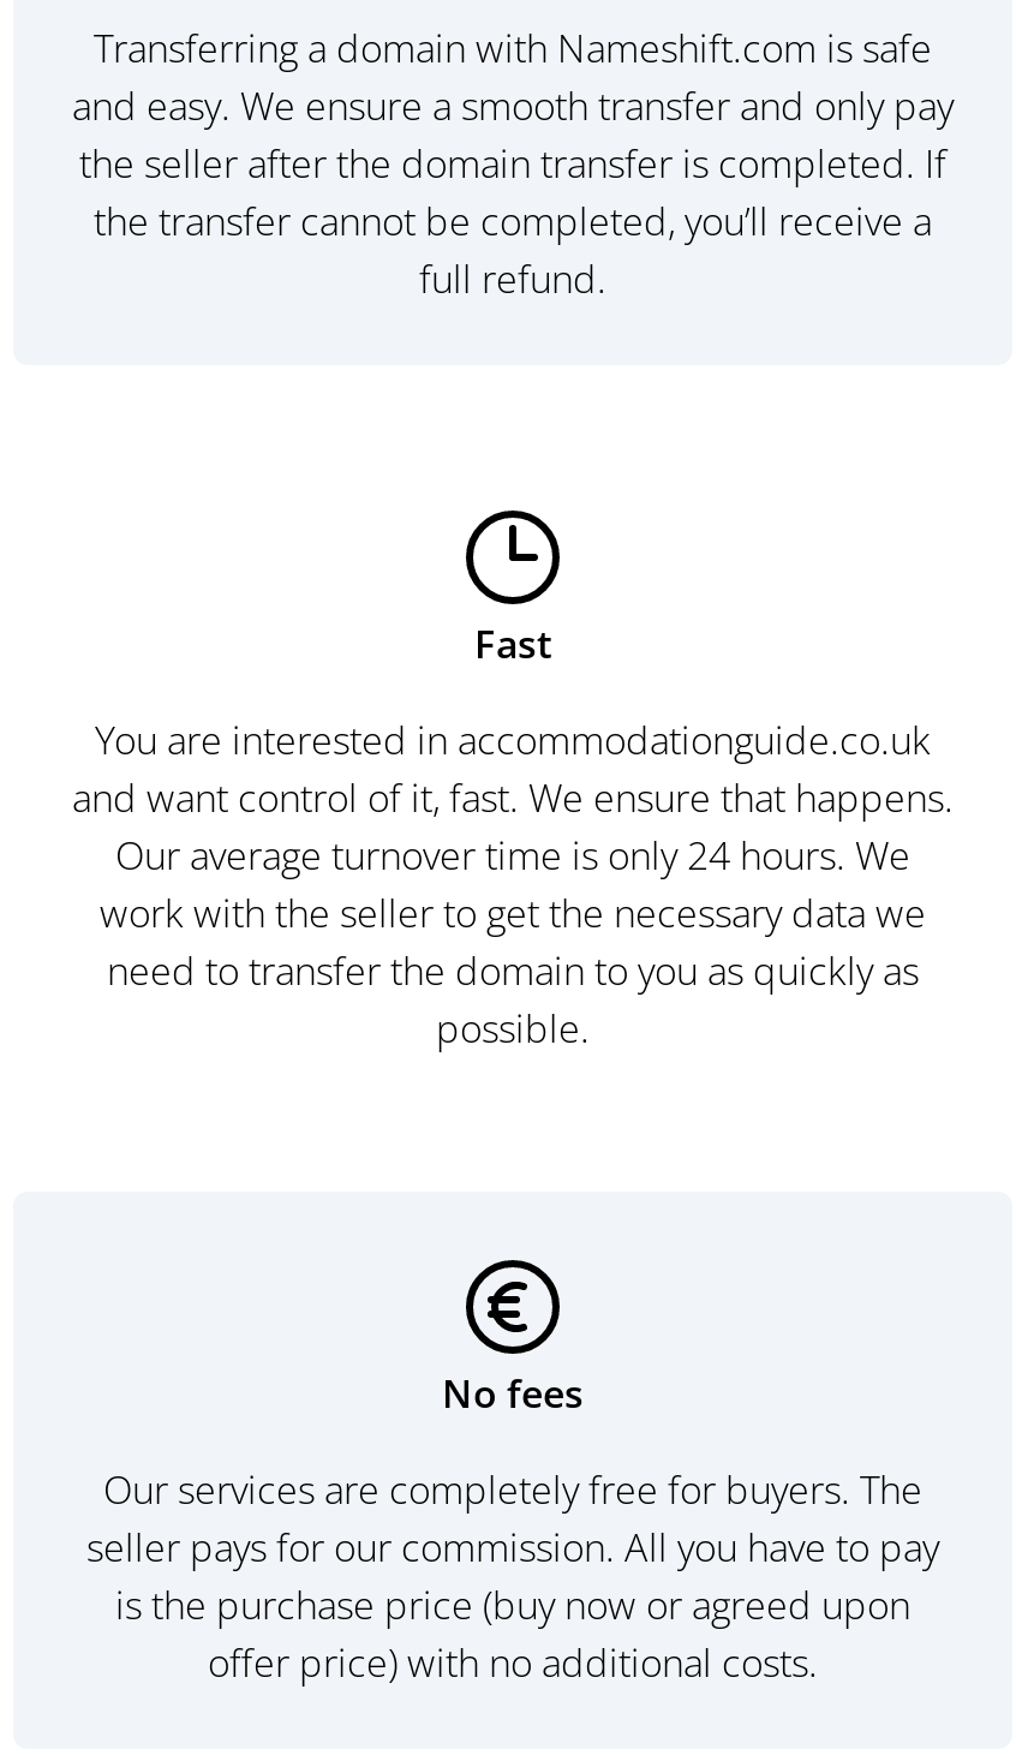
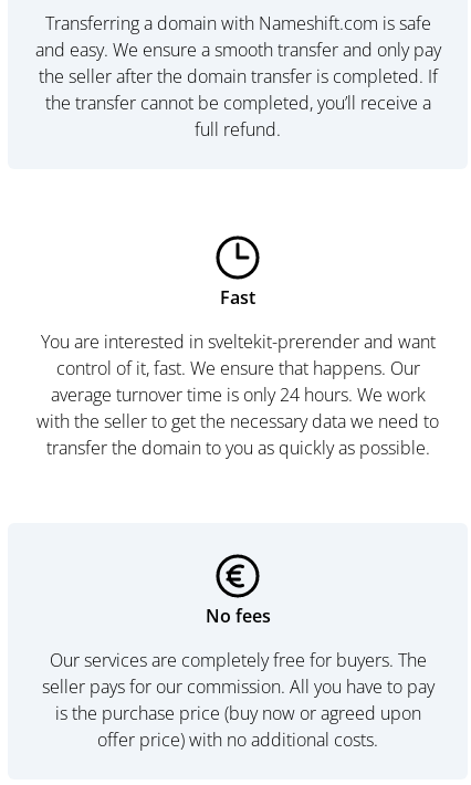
[72,714,954,1055] You are interested in accommodationguide.co.uk | and want control of it, fast. We ensure that happens. | Our average turnover time is only 24 hours. We | work with the seller to get the necessary data we | need to transfer the domain to you as quickly as | possible. -> [36,329,439,460] You are interested in sveltekit-prerender and want | control of it, fast. We ensure that happens. Our | average turnover time is only 24 hours. We work | with the seller to get the necessary data we need to | transfer the domain to you as quickly as possible.

